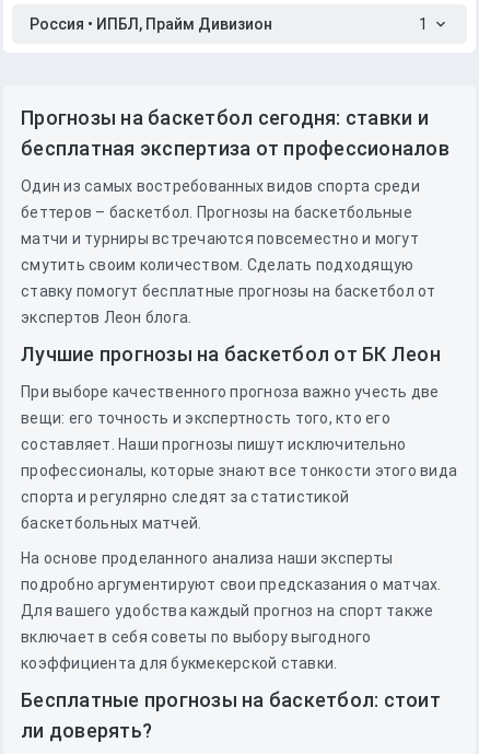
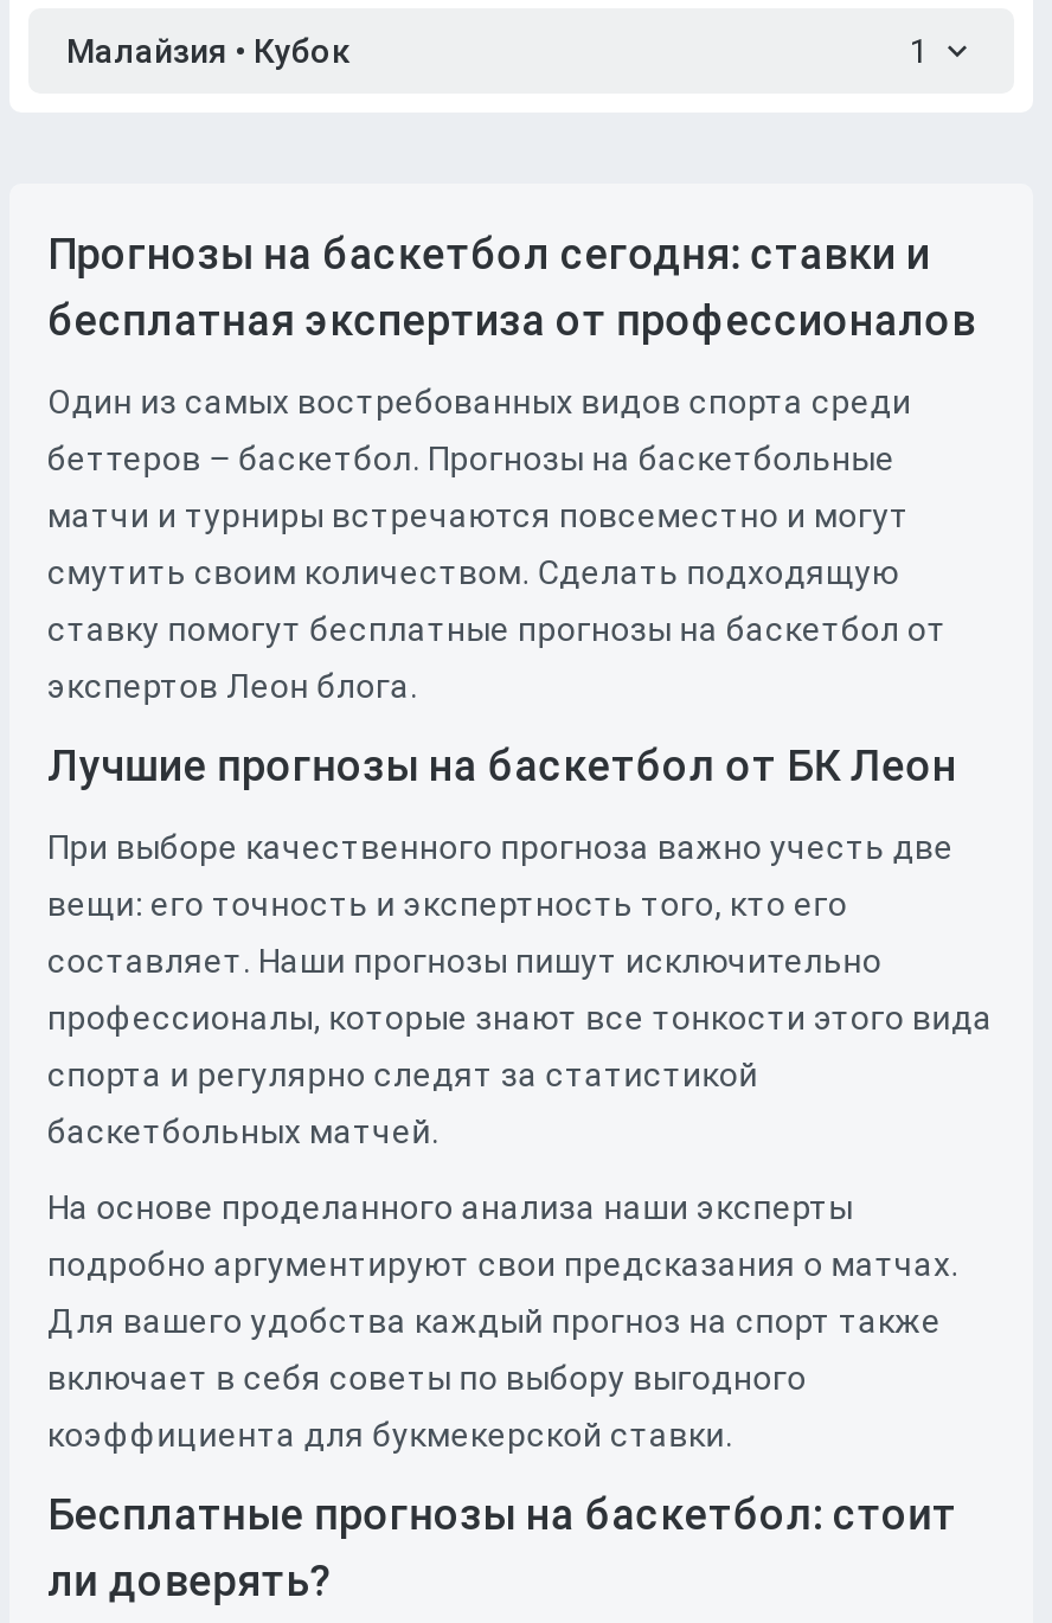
[30,15,272,33] Россия • ИПБЛ, Прайм Дивизион -> [66,32,351,70] Малайзия • Кубок

